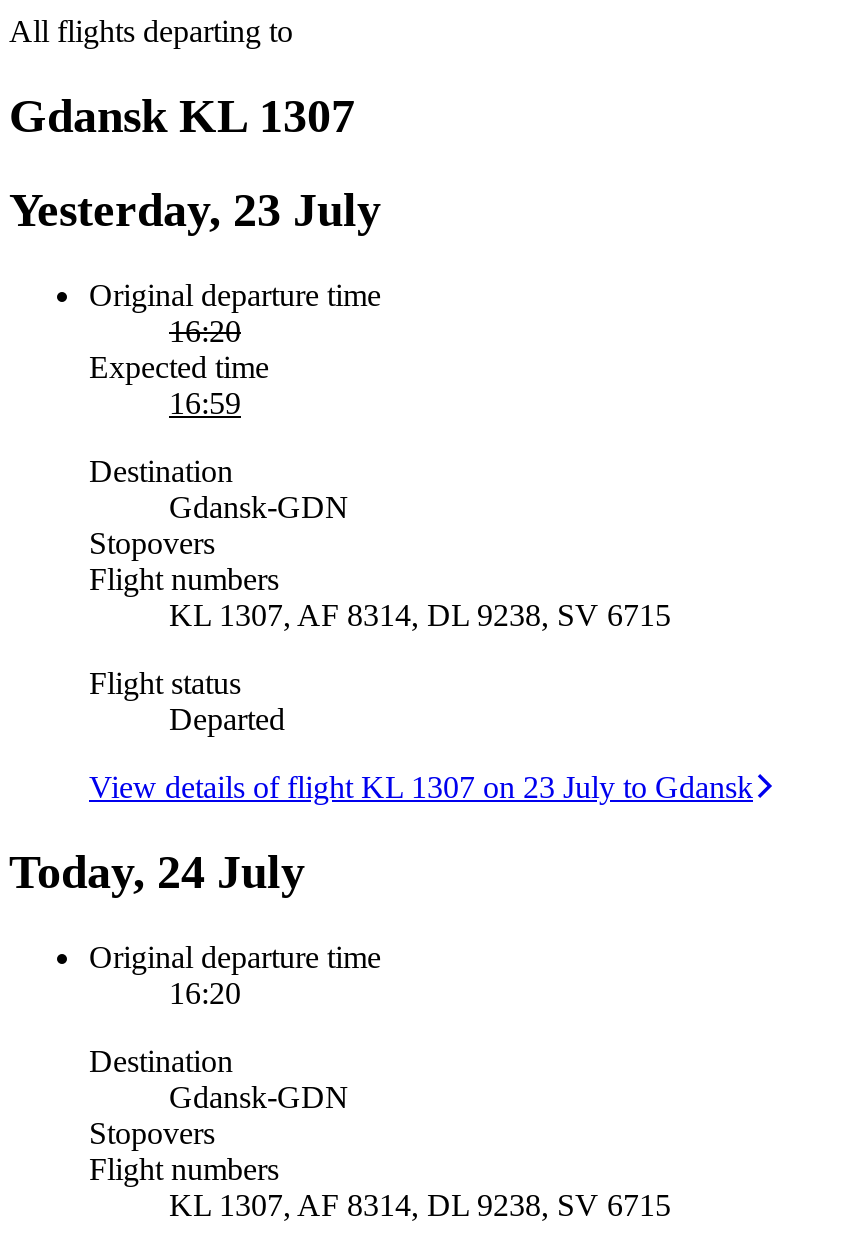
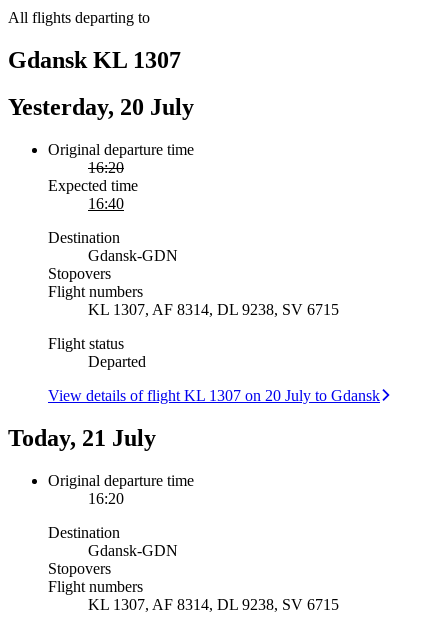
[9,184,381,236] Yesterday, 23 July -> [8,94,194,120] Yesterday, 20 July
[169,385,241,419] 16:59 -> [88,195,124,212] 16:40
[89,769,753,803] View details of flight KL 1307 on 23 July to Gdansk -> [48,387,380,404] View details of flight KL 1307 on 20 July to Gdansk
[9,845,305,897] Today, 24 July -> [8,425,156,451] Today, 21 July

